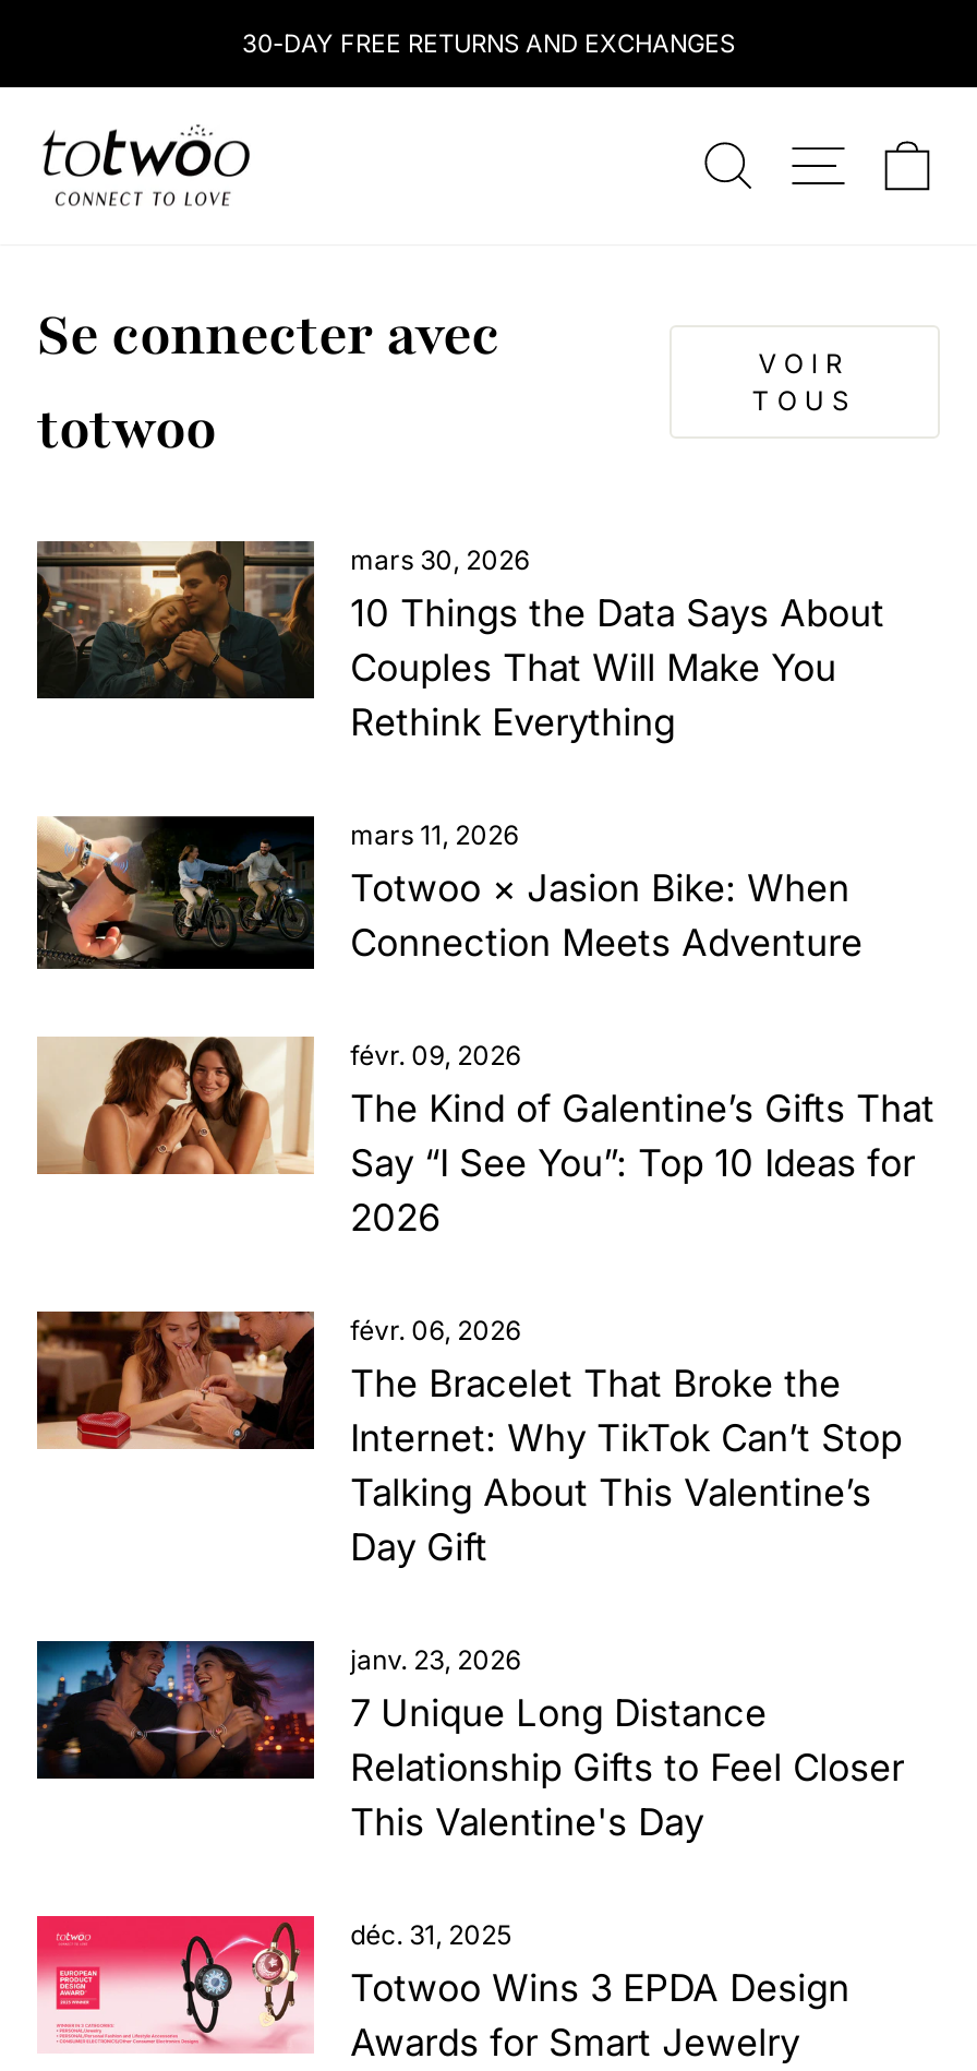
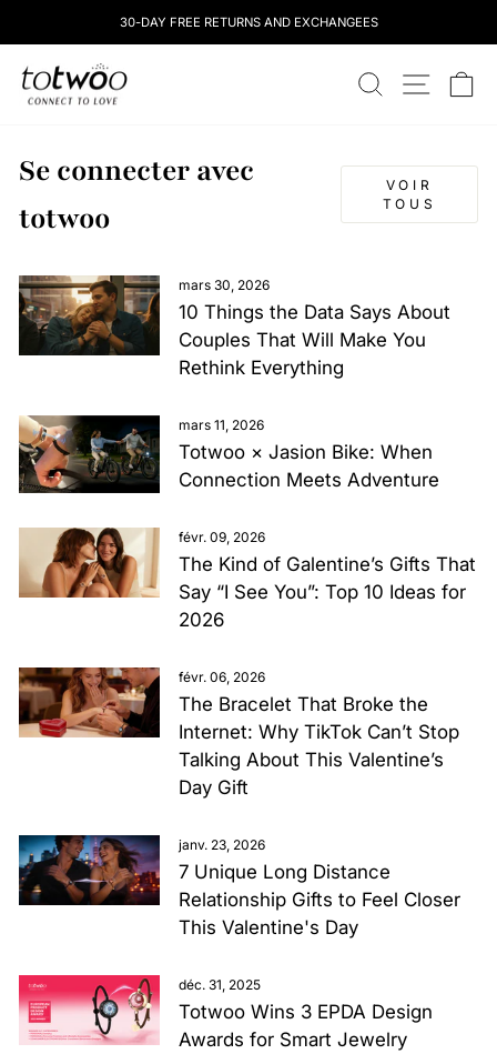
[242,28,735,59] 30-DAY FREE RETURNS AND EXCHANGES -> [119,14,378,30] 30-DAY FREE RETURNS AND EXCHANGEES

